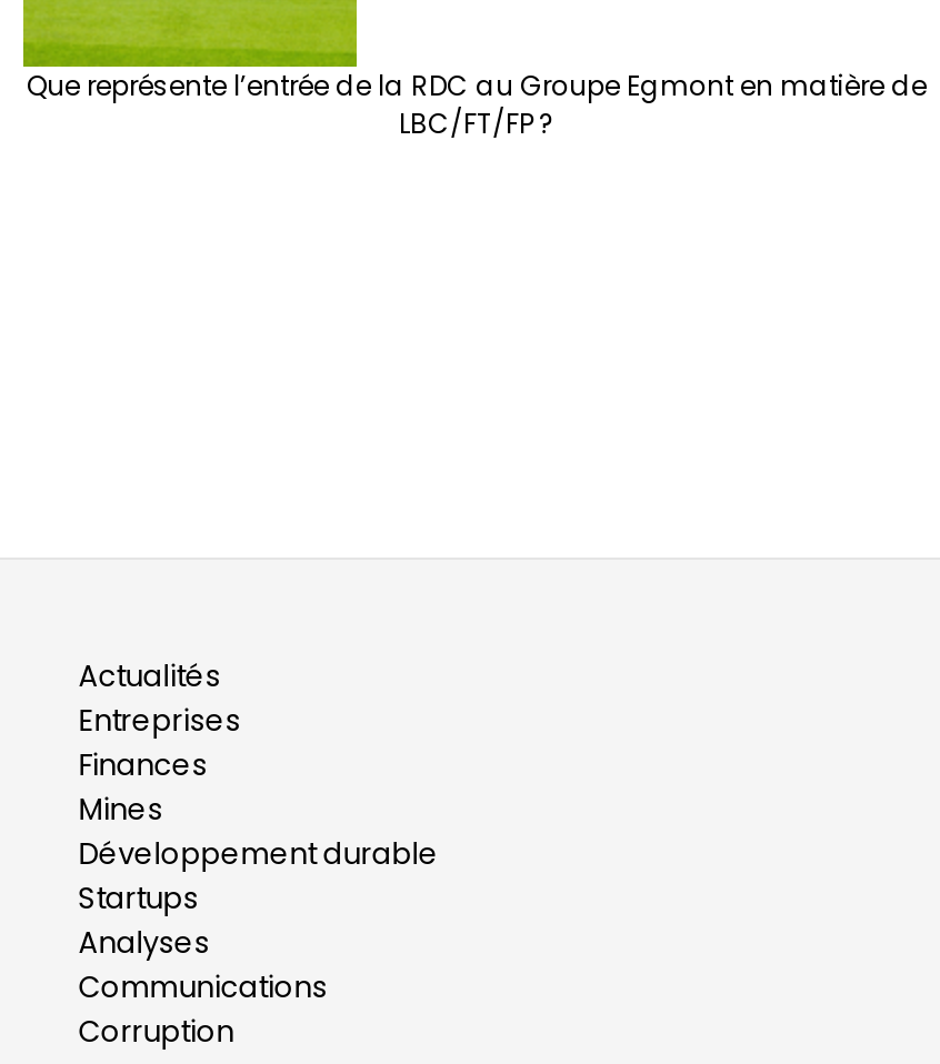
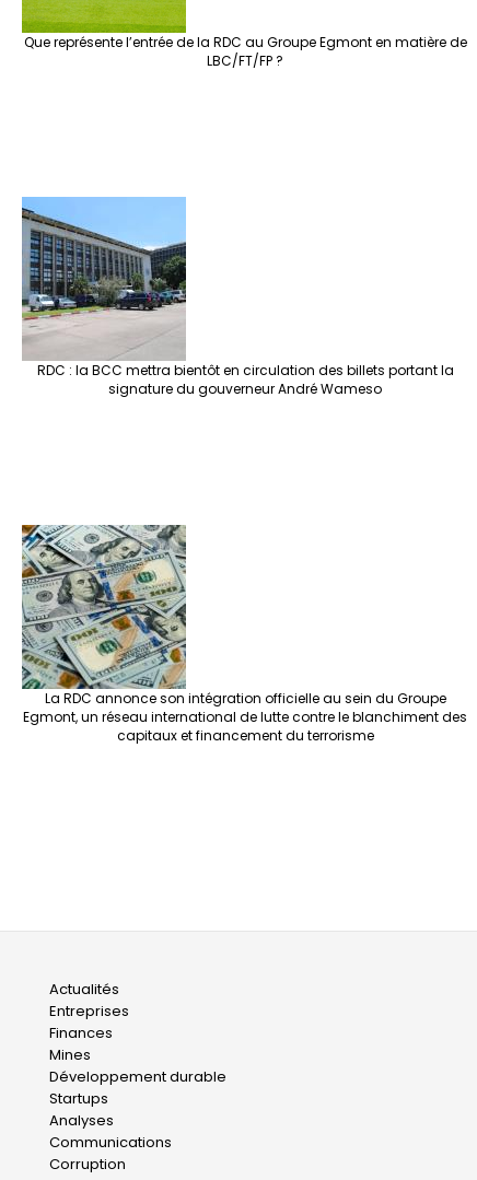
none -> [21,196,453,398] [image] | RDC : la BCC mettra bientôt en circulation des billets portant la | signature du gouverneur André Wameso
none -> [21,524,467,745] [image] | La RDC annonce son intégration officielle au sein du Groupe | Egmont, un réseau international de lutte contre le blanchiment des | capitaux et financement du terrorisme

